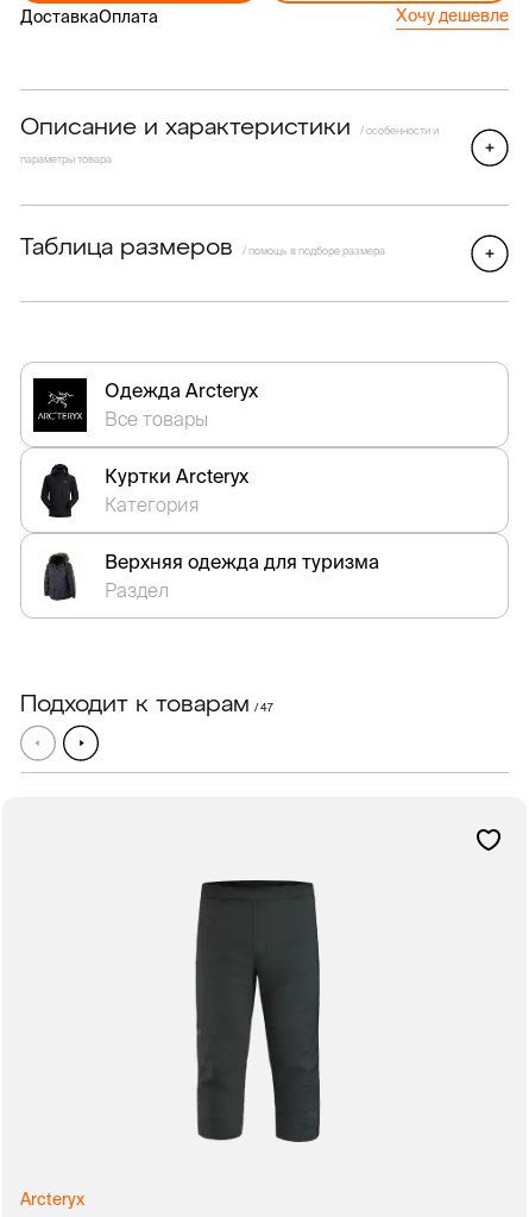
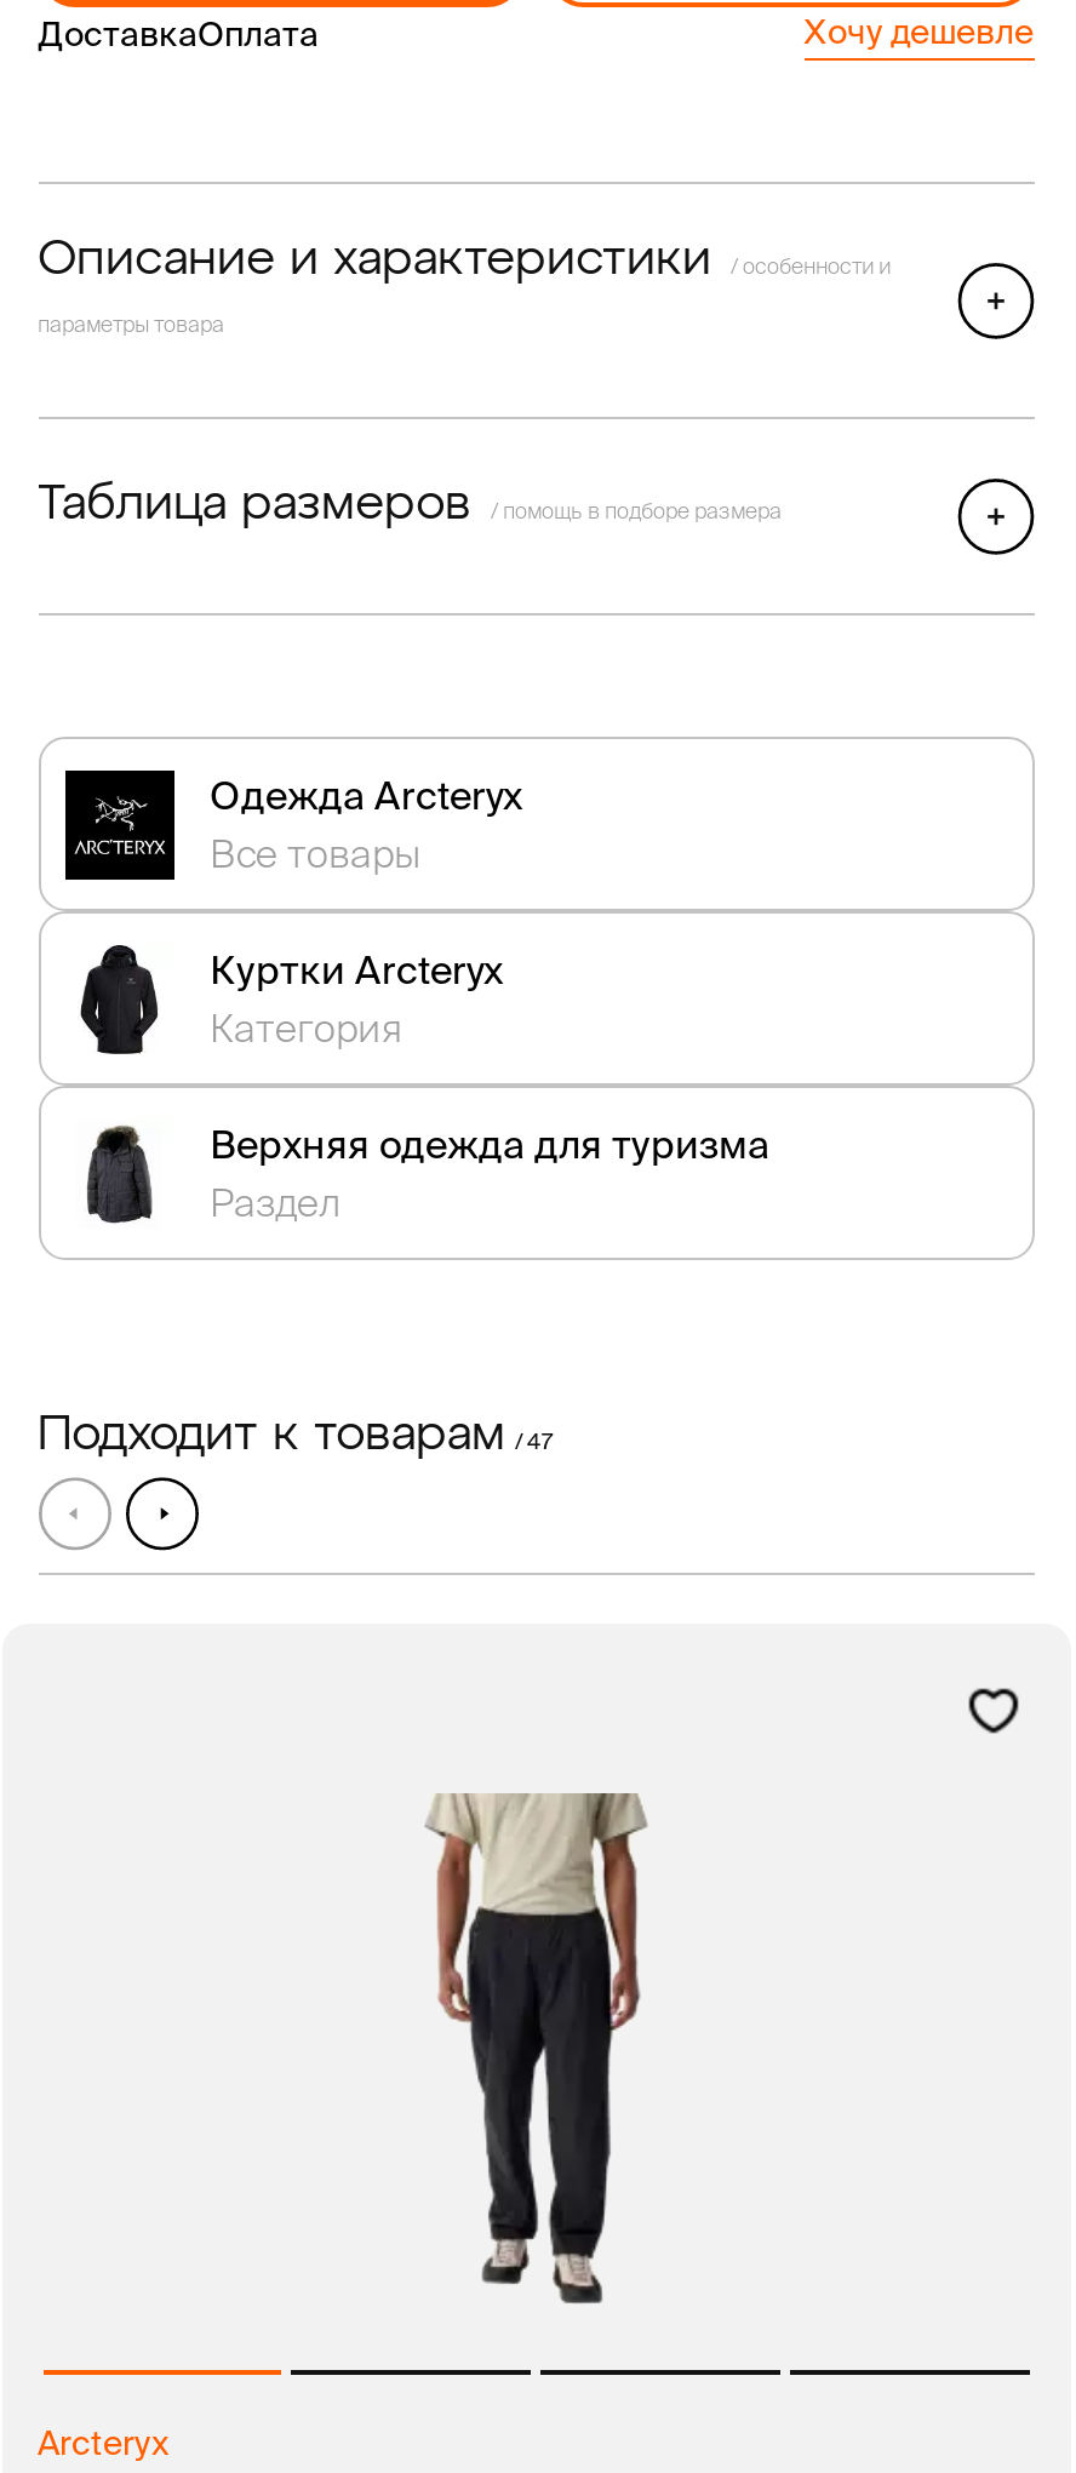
[195,879,321,1143] [image] -> [397,1793,649,2326] [image]

